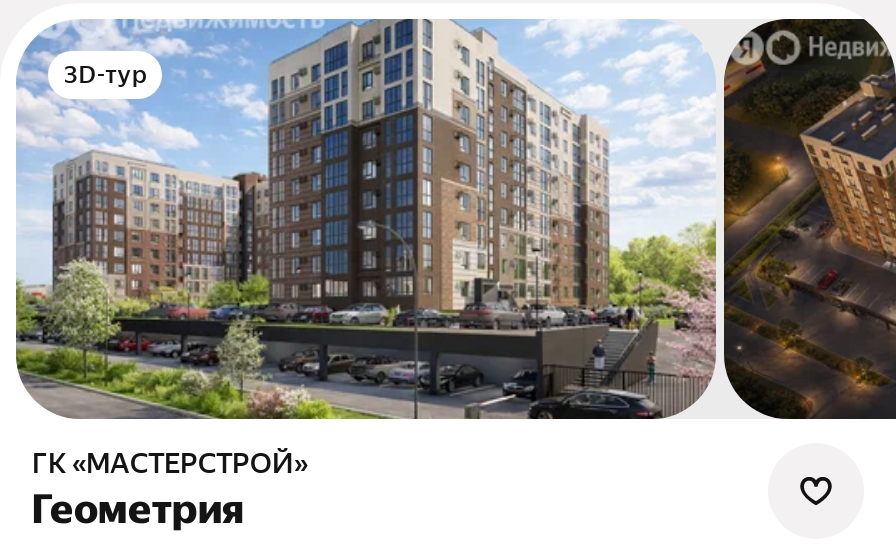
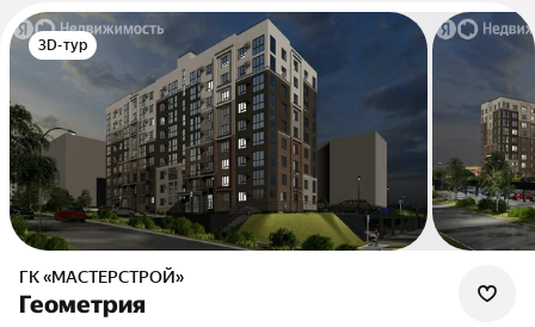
[14,17,890,421] [image] -> [8,11,531,252] [image]

